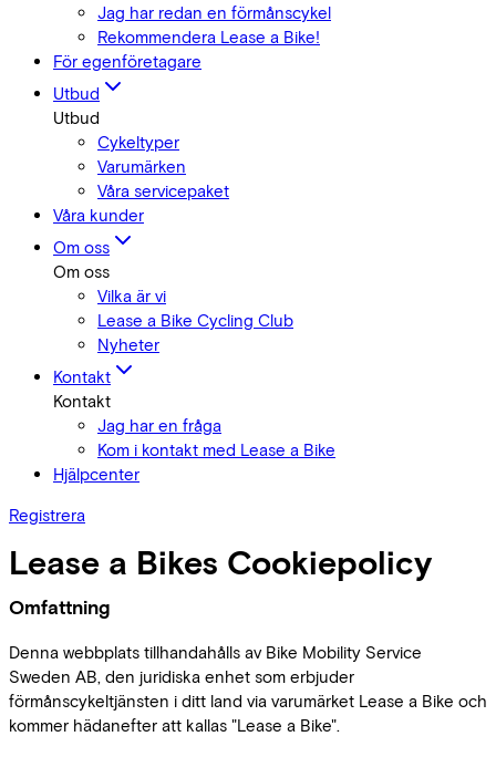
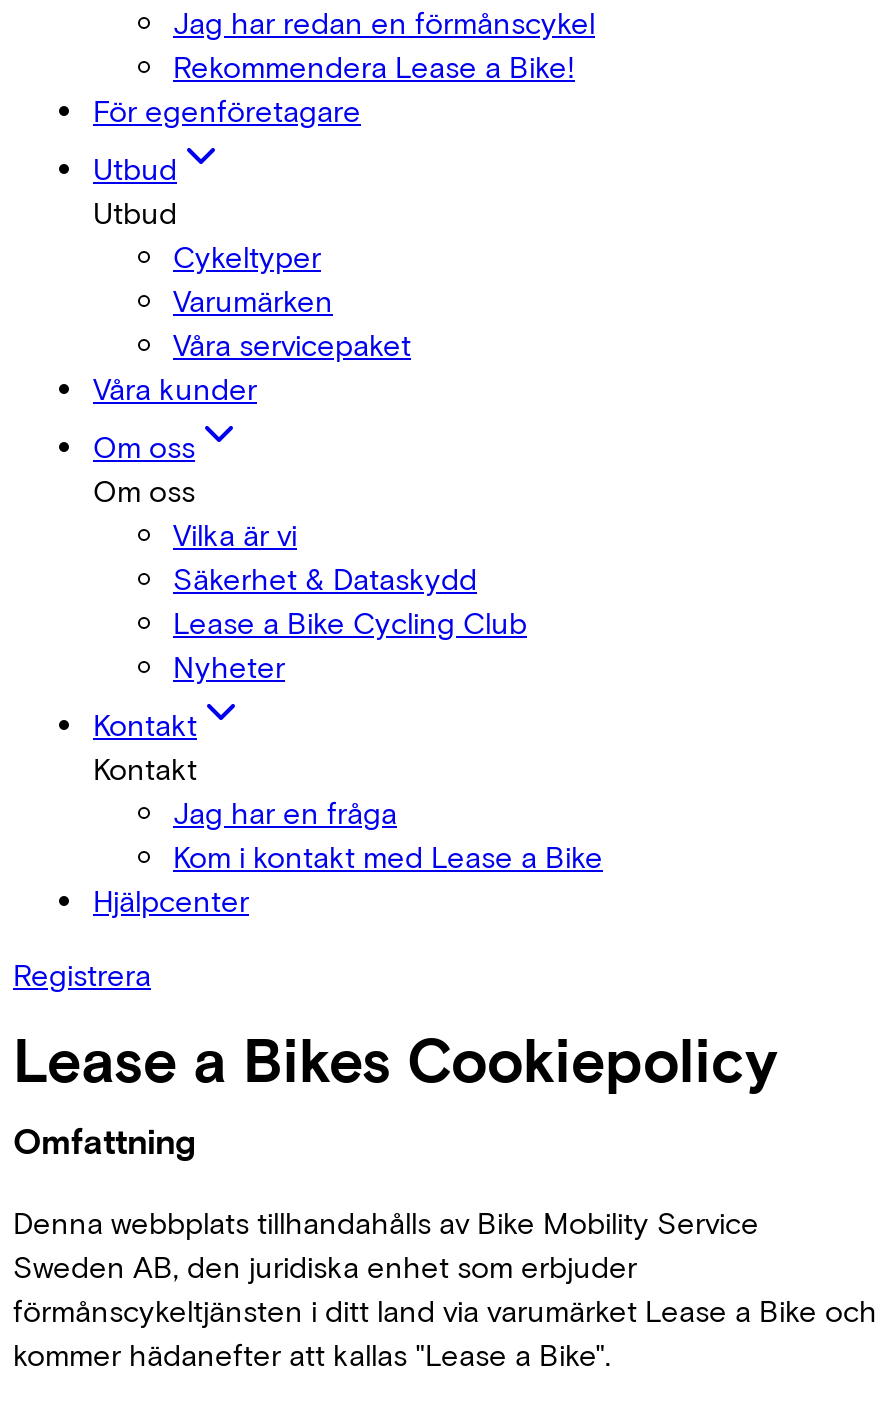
none -> [173,560,477,596] Säkerhet & Dataskydd

